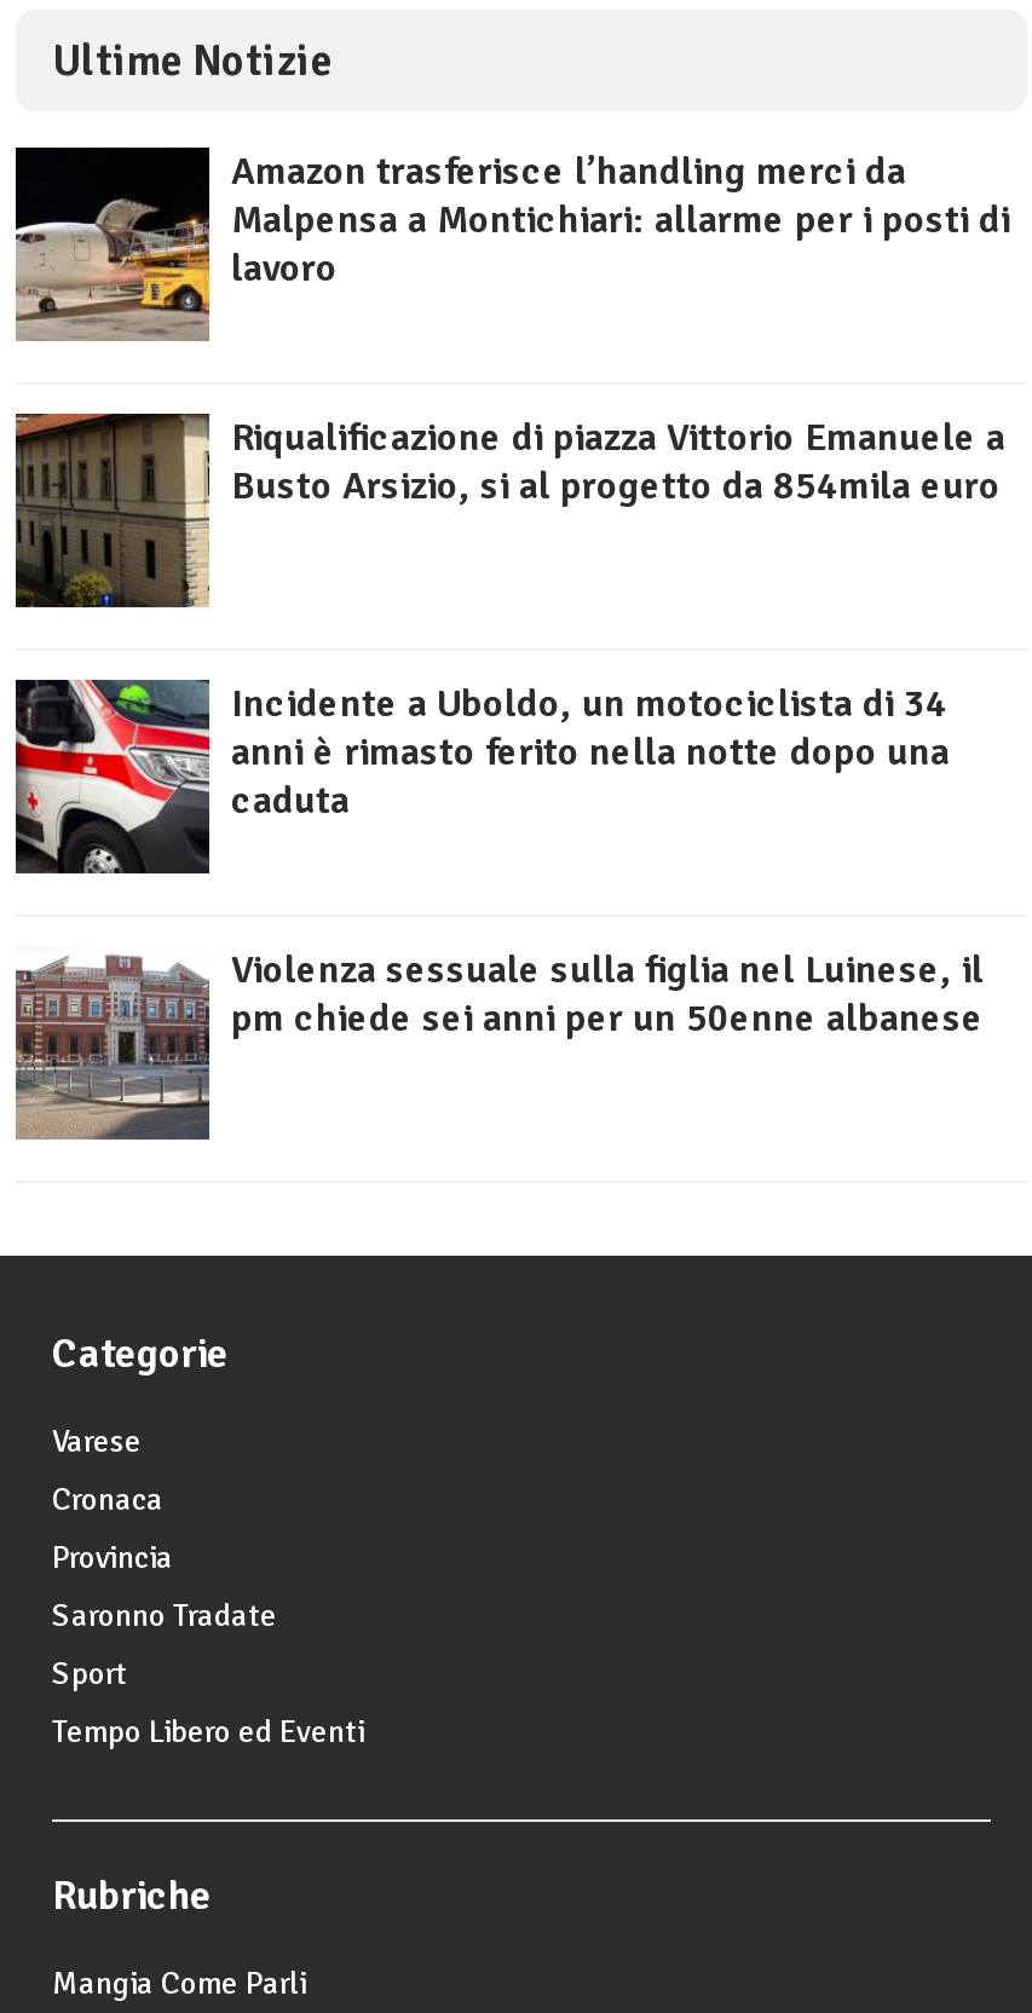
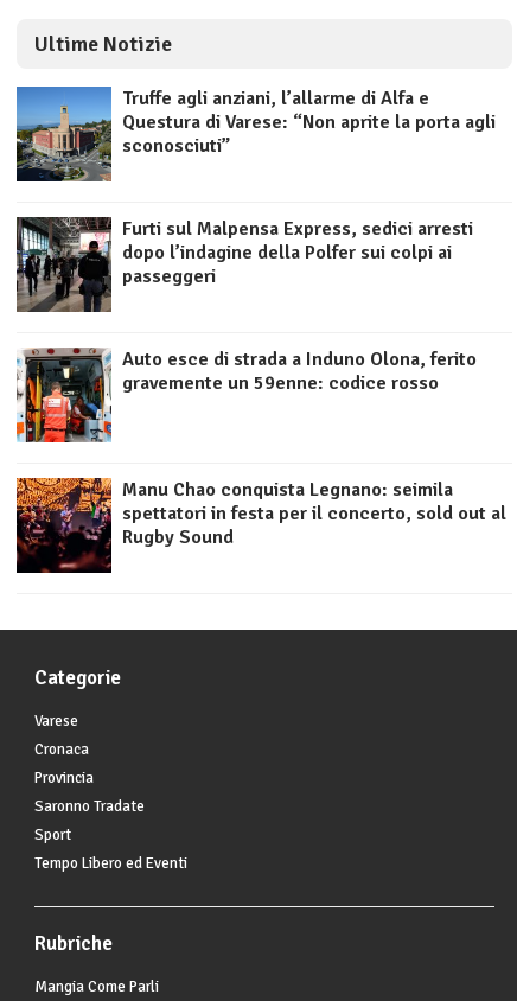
[13,145,1010,341] [image] | Amazon trasferisce l’handling merci da | Malpensa a Montichiari: allarme per i posti di | lavoro -> [15,85,496,181] [image] | Truffe agli anziani, l’allarme di Alfa e | Questura di Varese: “Non aprite la porta agli | sconosciuti”
[13,411,1005,607] [image] | Riqualificazione di piazza Vittorio Emanuele a | Busto Arsizio, si al progetto da 854mila euro -> [17,216,473,312] [image] | Furti sul Malpensa Express, sedici arresti | dopo l’indagine della Polfer sui colpi ai | passeggeri
[13,677,950,876] [image] | Incidente a Uboldo, un motociclista di 34 | anni è rimasto ferito nella notte dopo una | caduta -> [15,347,477,444] [image] | Auto esce di strada a Induno Olona, ferito | gravemente un 59enne: codice rosso
[13,946,984,1142] [image] | Violenza sessuale sulla figlia nel Luinese, il | pm chiede sei anni per un 50enne albanese -> [15,477,506,573] [image] | Manu Chao conquista Legnano: seimila | spettatori in festa per il concerto, sold out al | Rugby Sound

